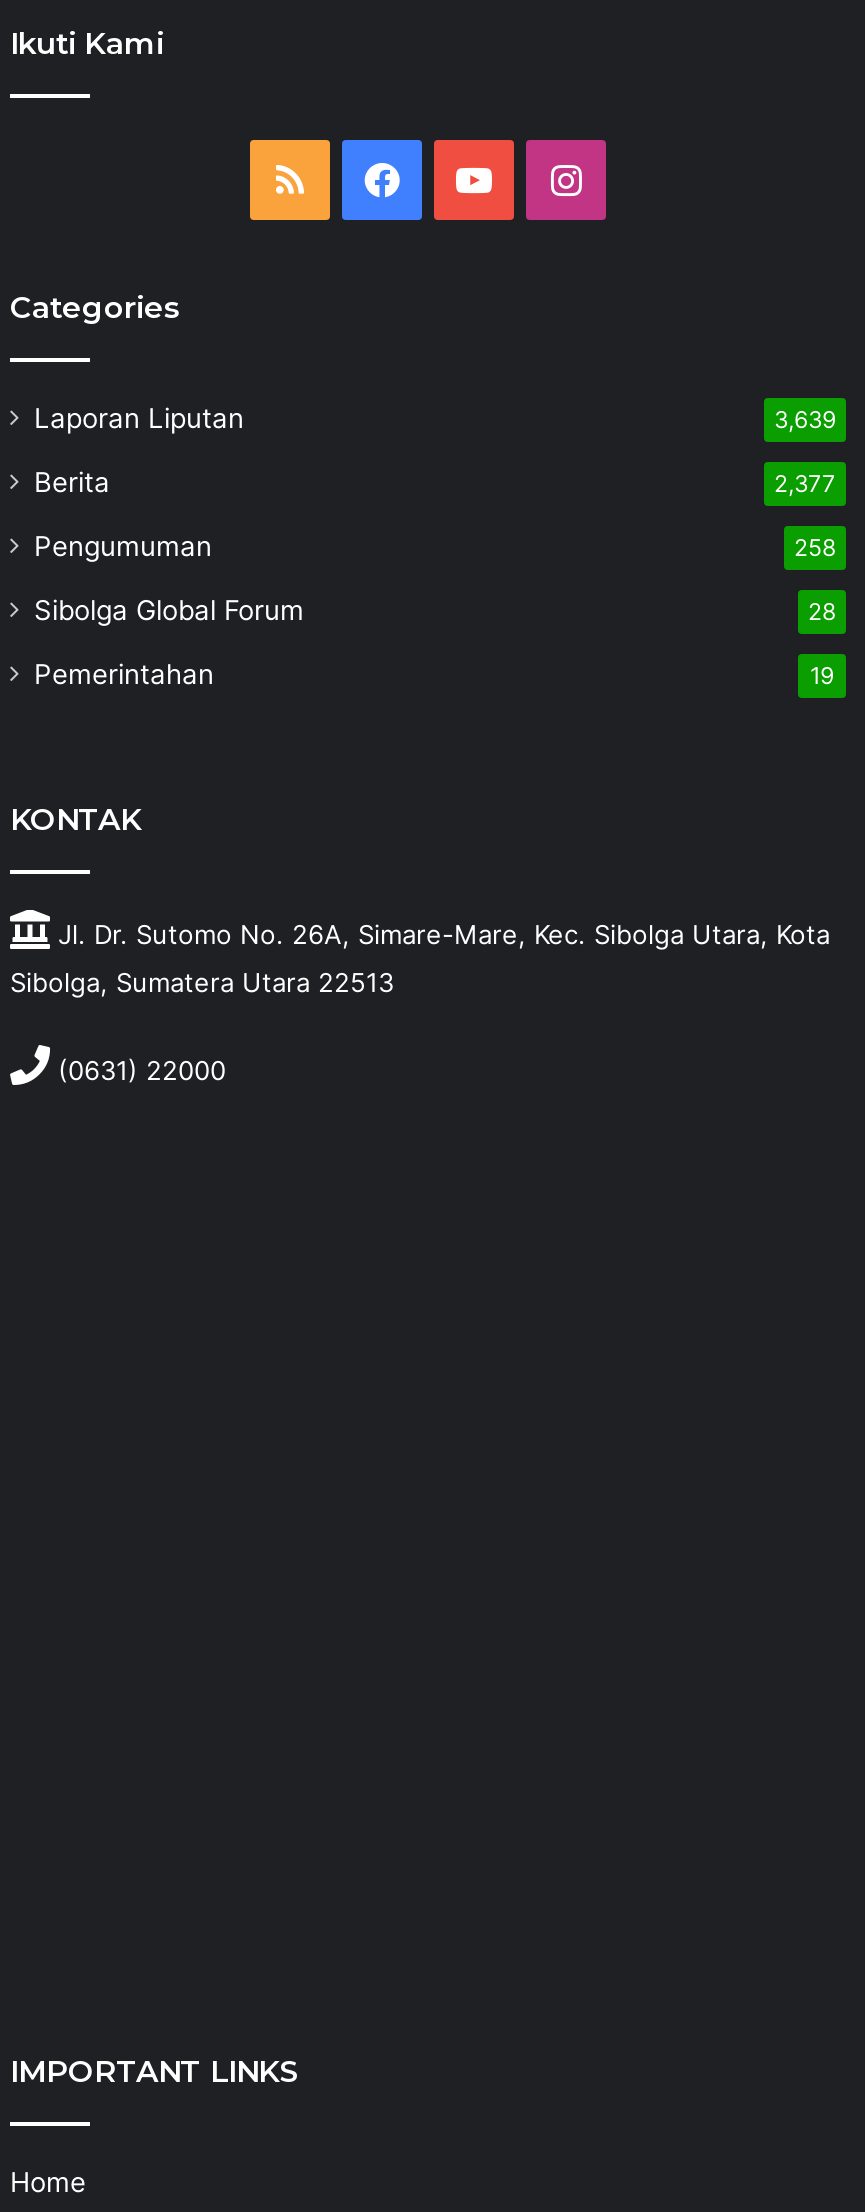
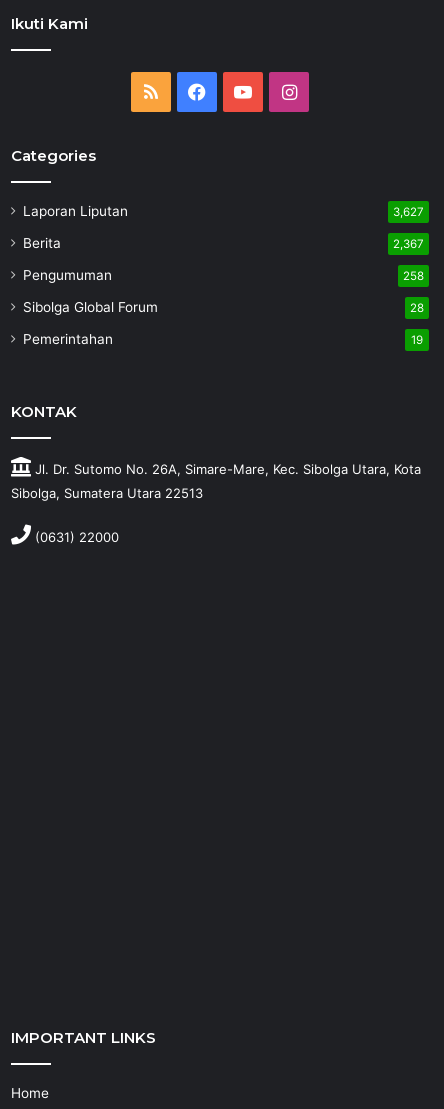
[774,406,836,434] 3,639 -> [393,205,424,219] 3,627
[774,470,836,498] 2,377 -> [393,237,424,251] 2,367

